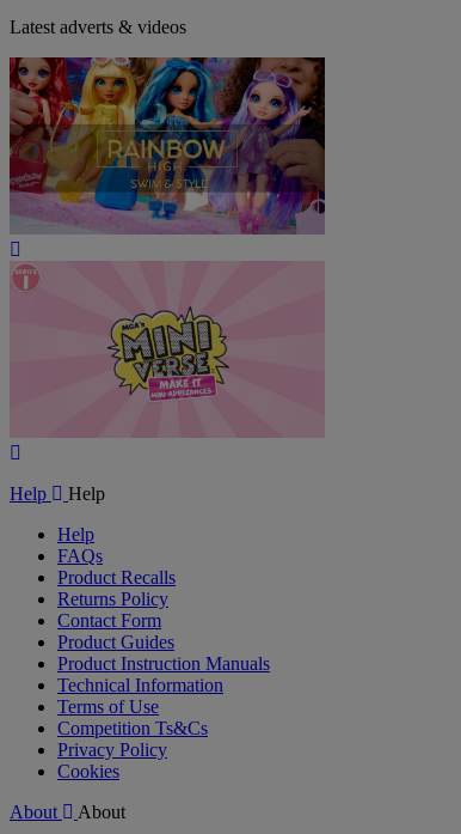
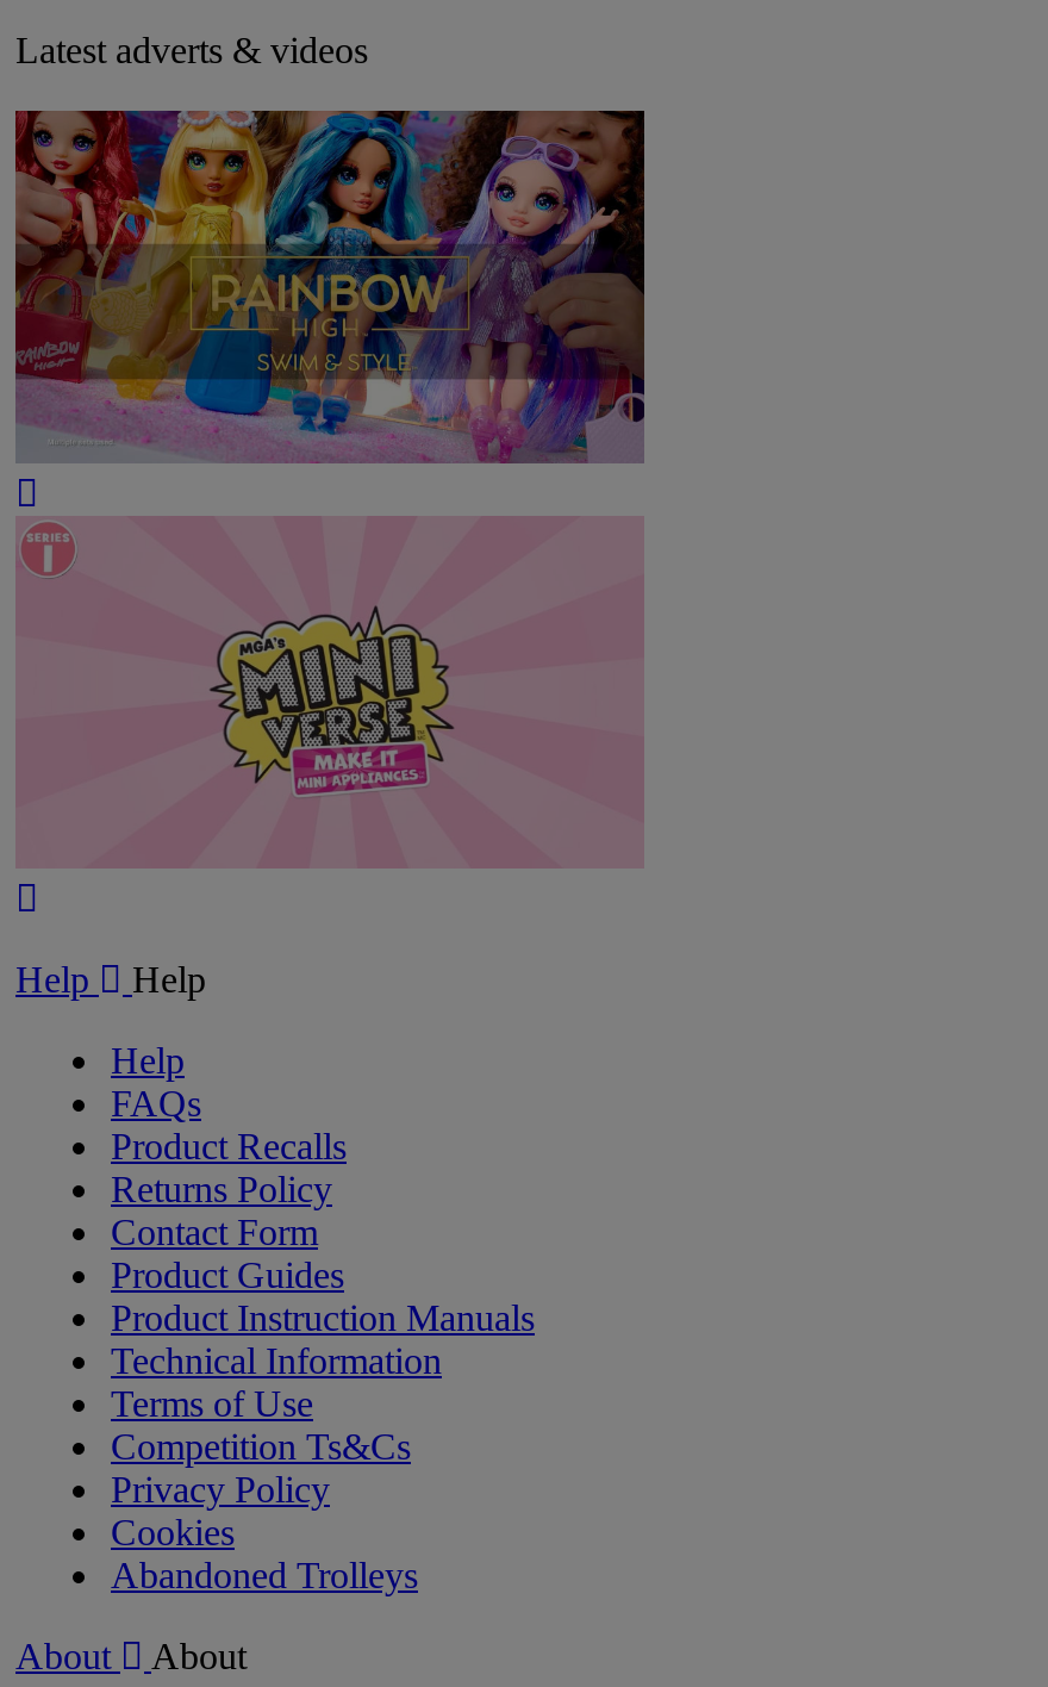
none -> [111,1555,418,1595] Abandoned Trolleys

